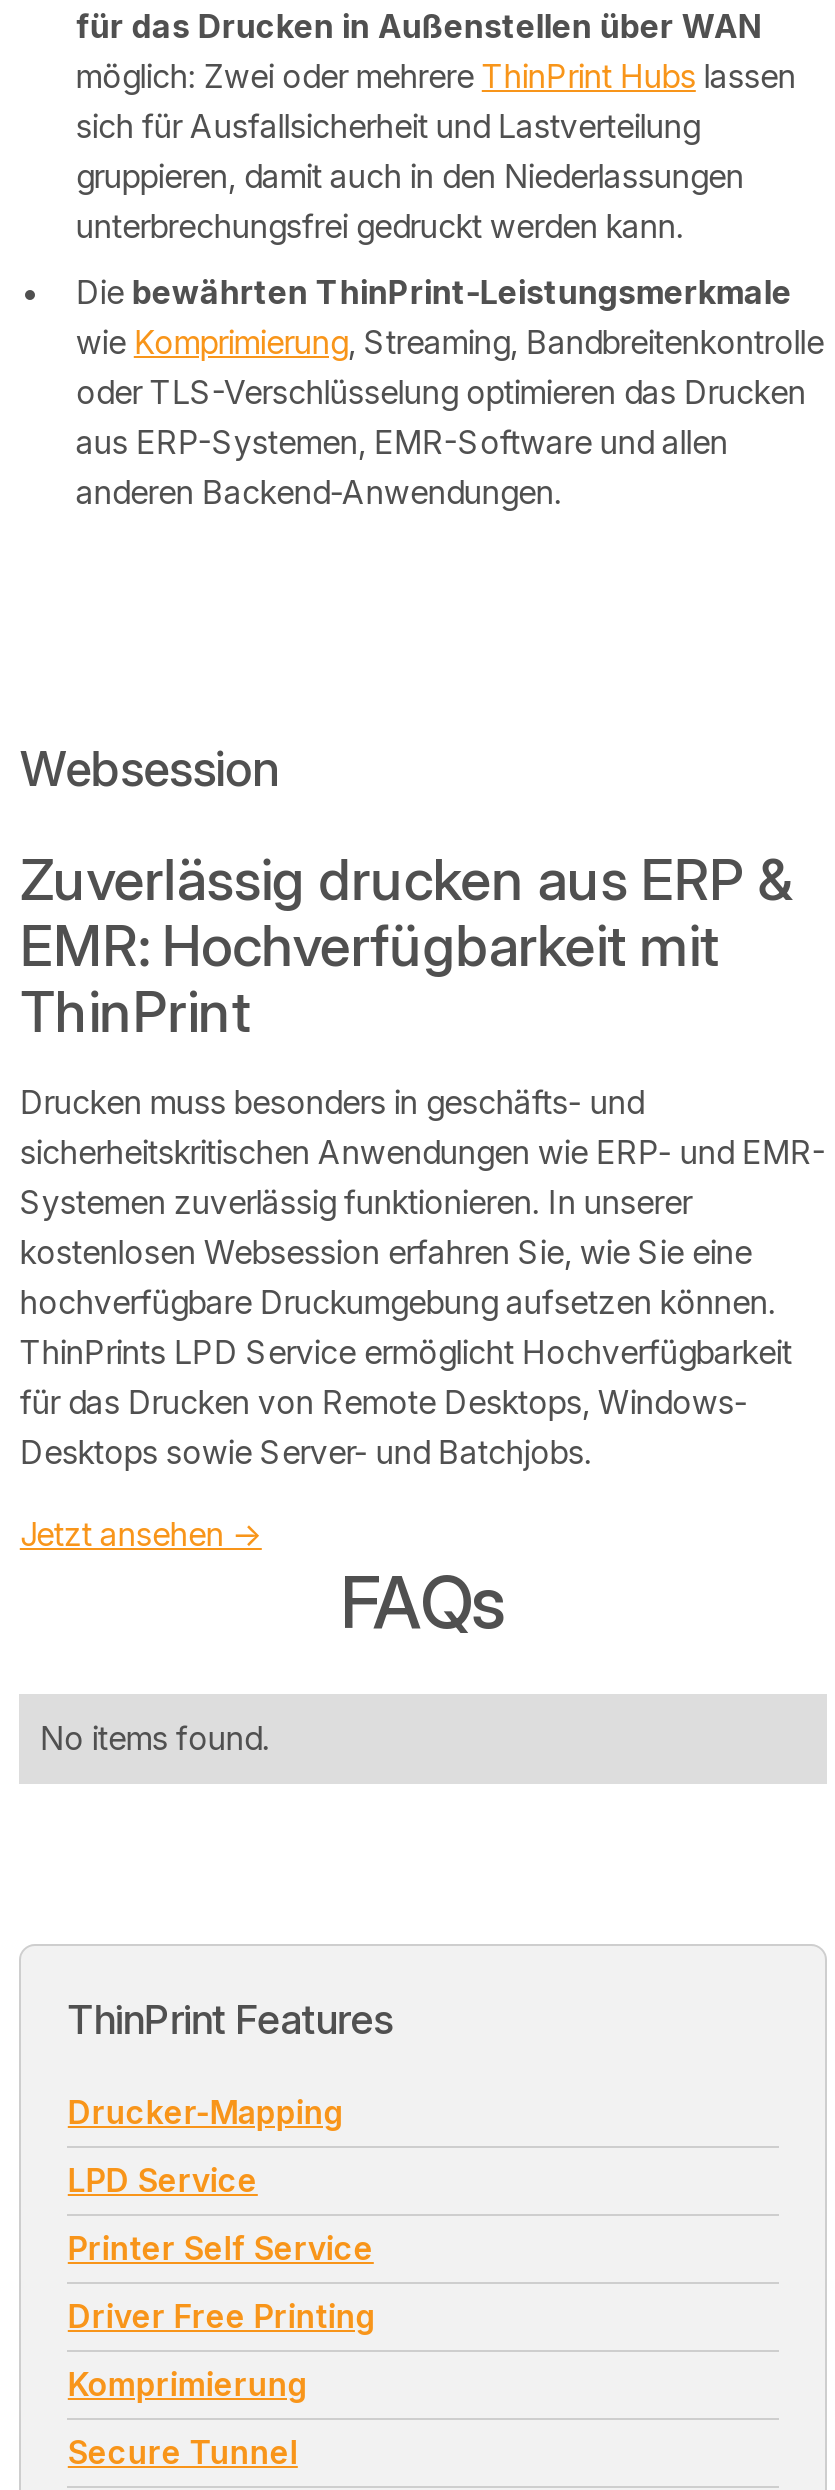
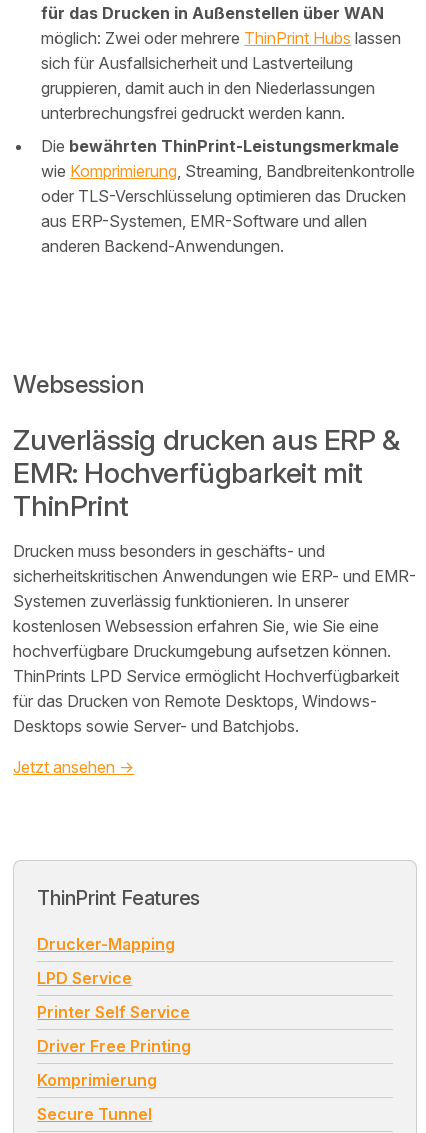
[40,1558,506,1758] FAQs | No items found. -> none

